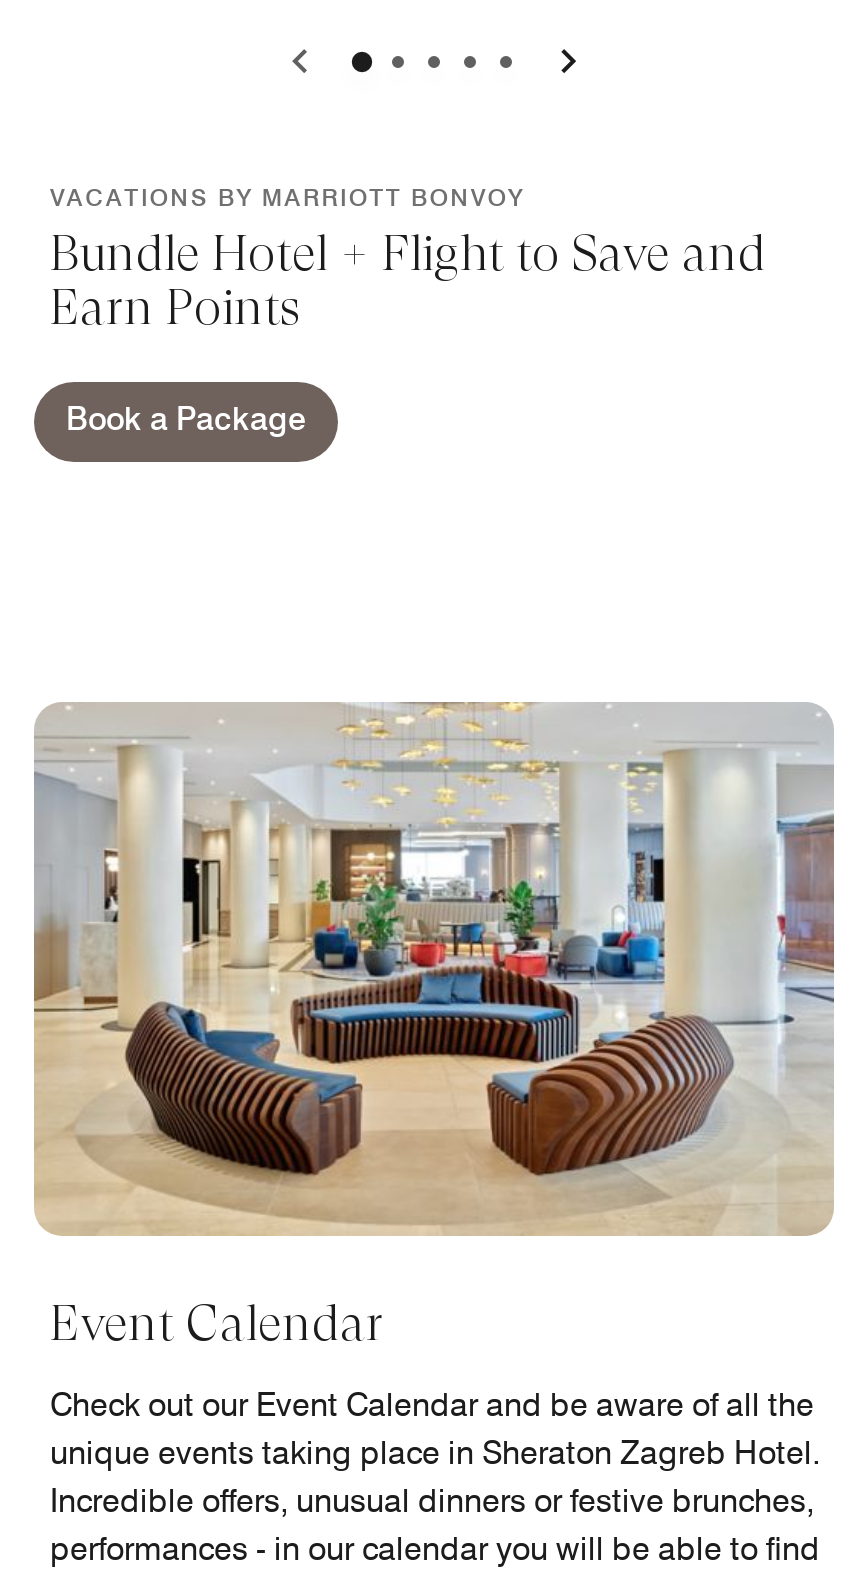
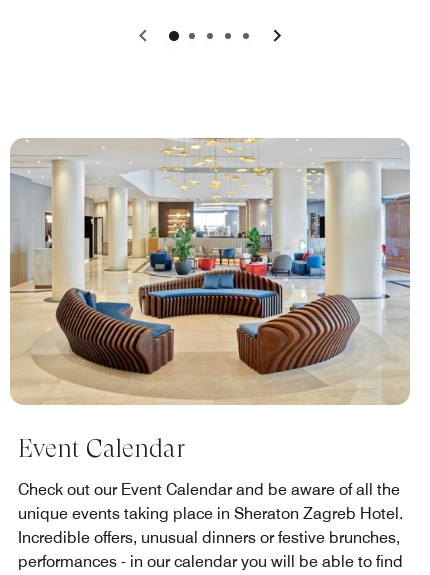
[50,182,766,438] VACATIONS BY MARRIOTT BONVOY | Bundle Hotel + Flight to Save and | Earn Points | Book a Package -> none

